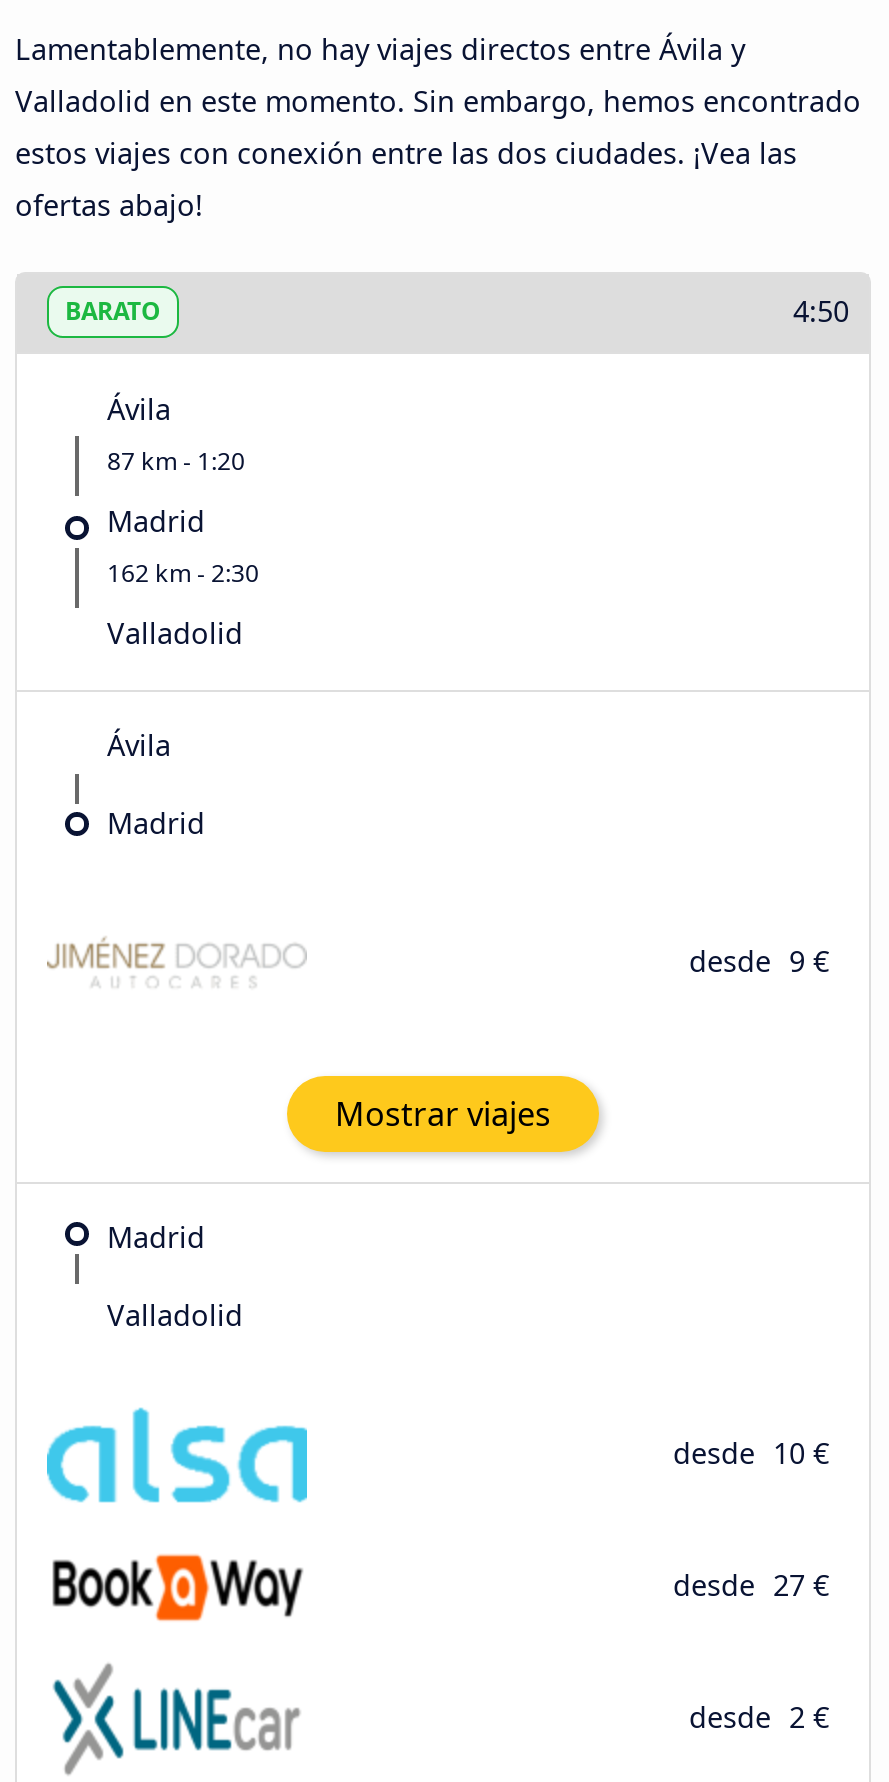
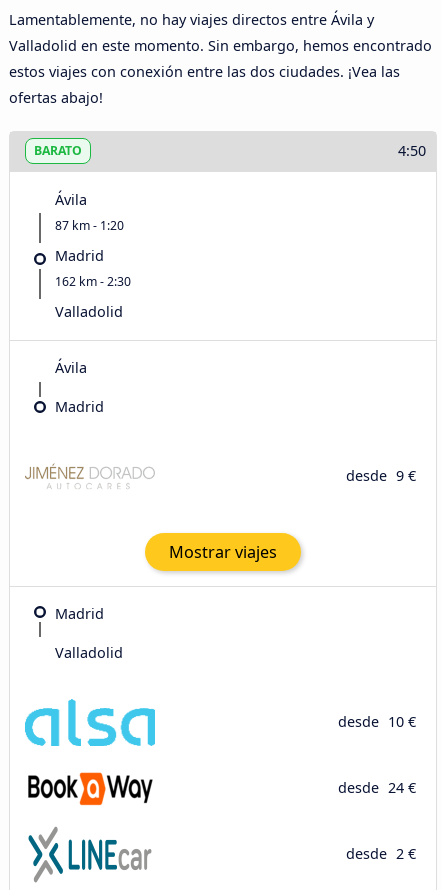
[673,1567,829,1605] desde 27 € -> [338,778,416,797] desde 24 €

